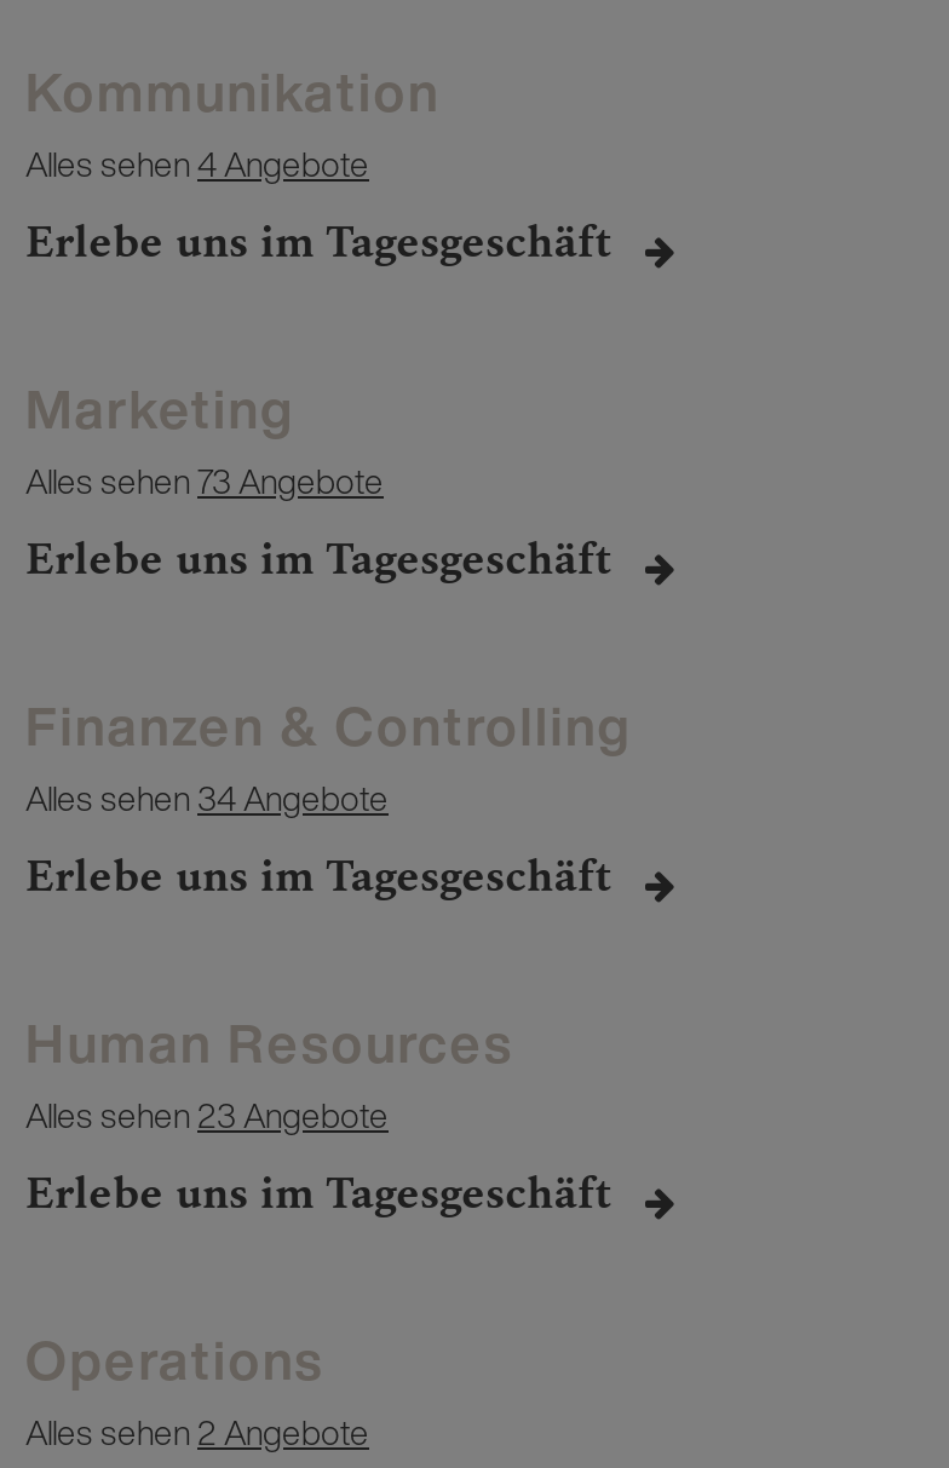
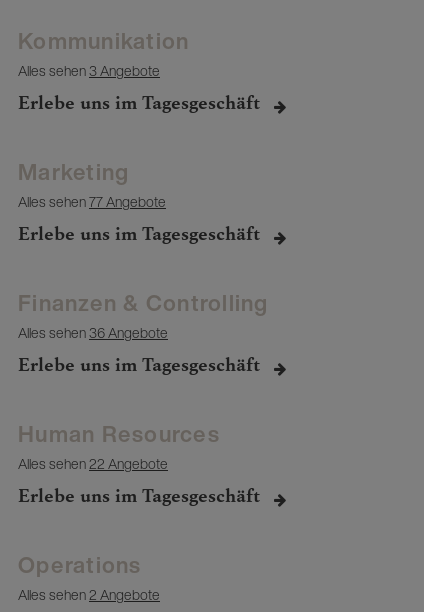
[25,138,369,189] Alles sehen 4 Angebote -> [18,60,160,81] Alles sehen 3 Angebote
[25,455,384,506] Alles sehen73 Angebote -> [18,191,166,212] Alles sehen77 Angebote
[25,772,389,823] Alles sehen 34 Angebote -> [18,322,168,343] Alles sehen 36 Angebote
[25,1089,389,1140] Alles sehen 23 Angebote -> [18,453,168,474] Alles sehen 22 Angebote

